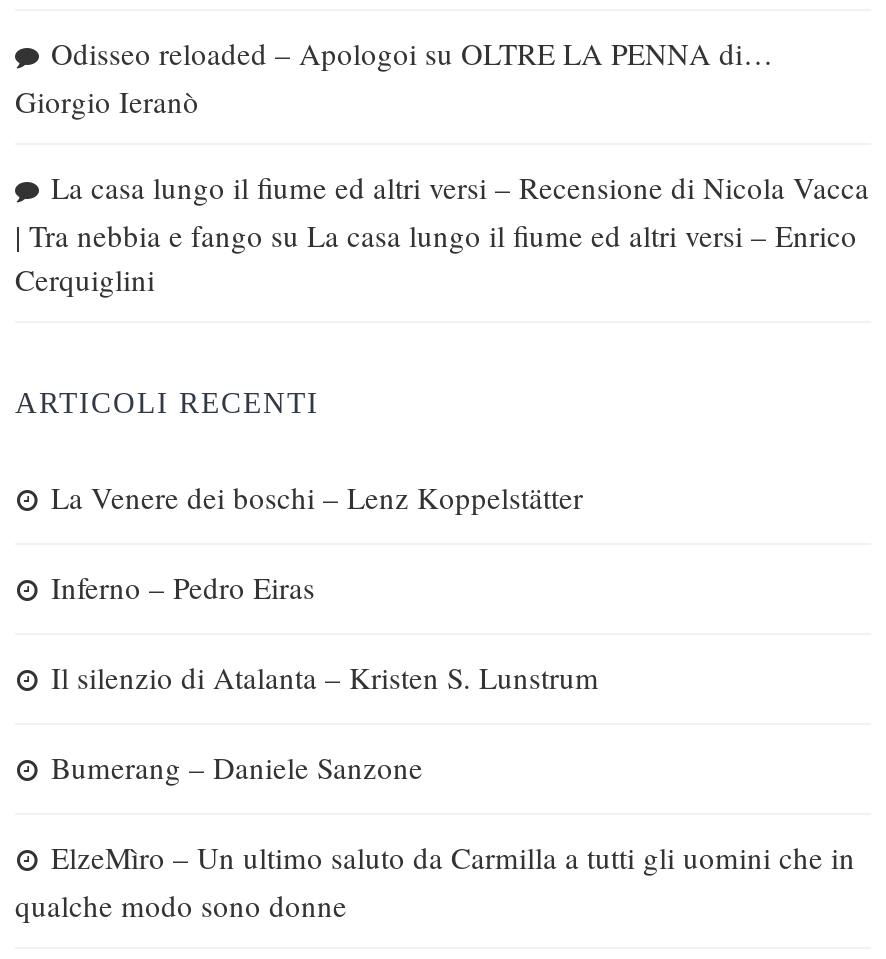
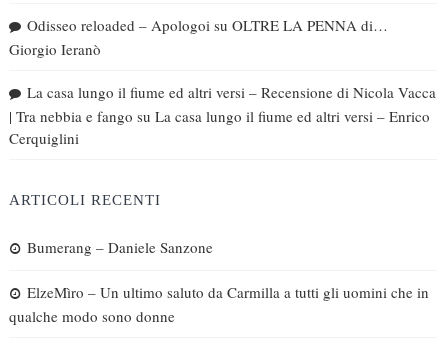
[51,477,599,697] La Venere dei boschi – Lenz Koppelstätter | Inferno – Pedro Eiras | Il silenzio di Atalanta – Kristen S. Lunstrum -> none

